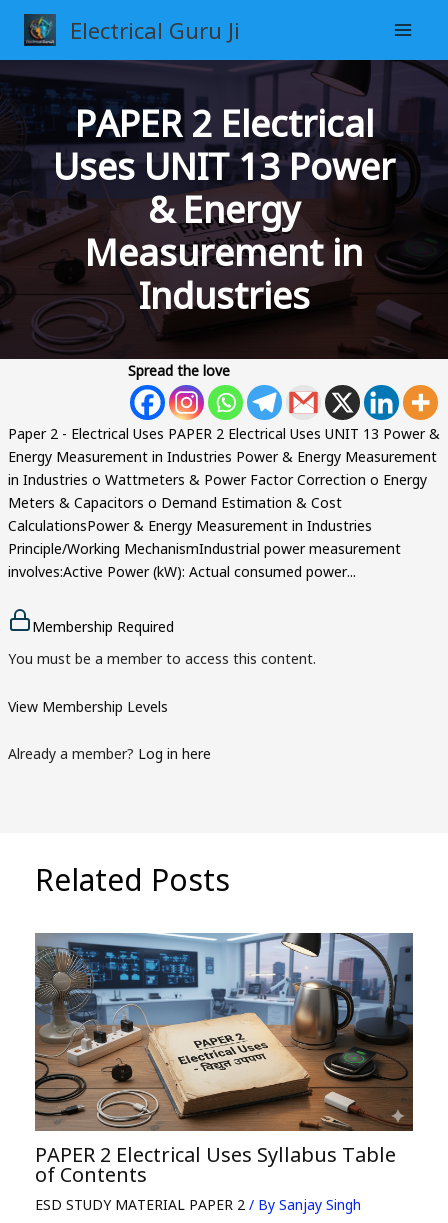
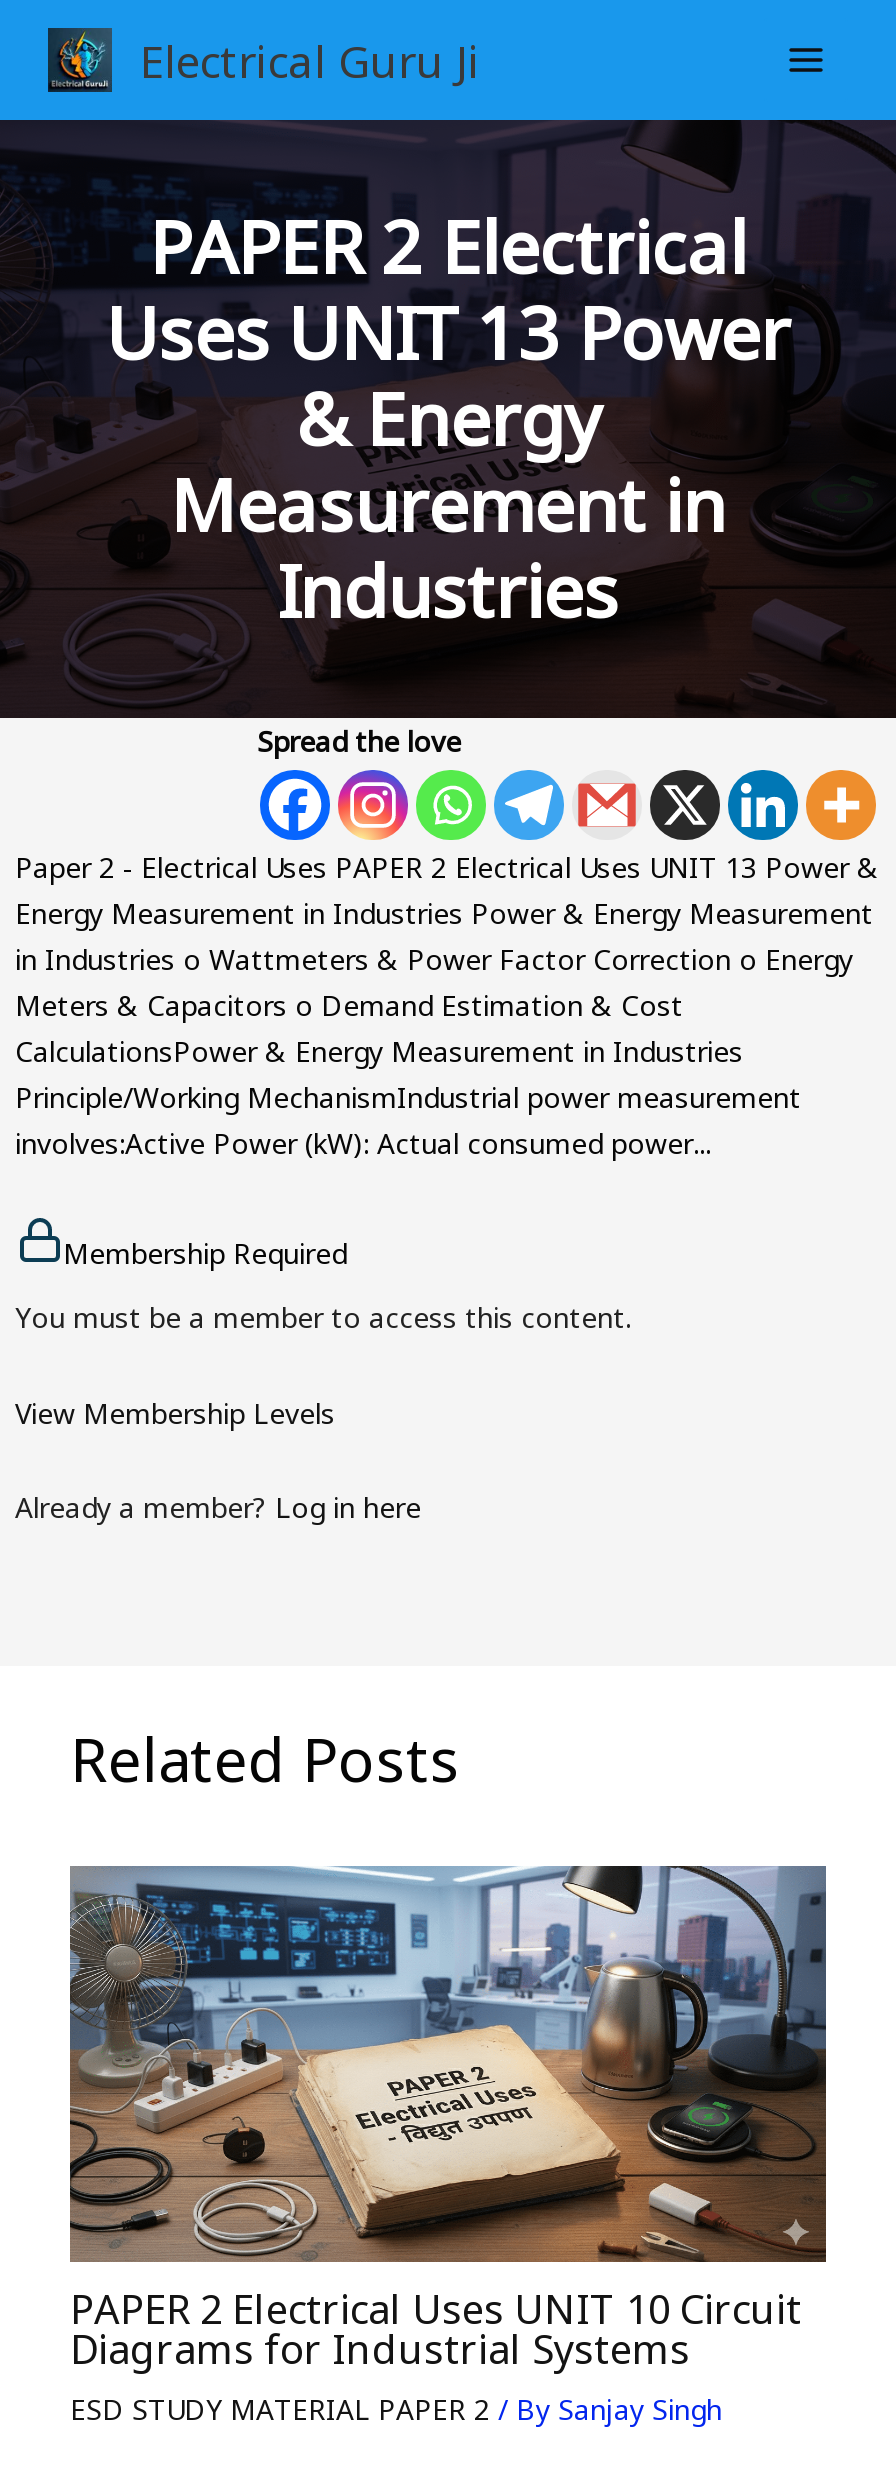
[35,1141,396,1188] PAPER 2 Electrical Uses Syllabus Table | of Contents -> [70,2282,802,2376] PAPER 2 Electrical Uses UNIT 10 Circuit | Diagrams for Industrial Systems

